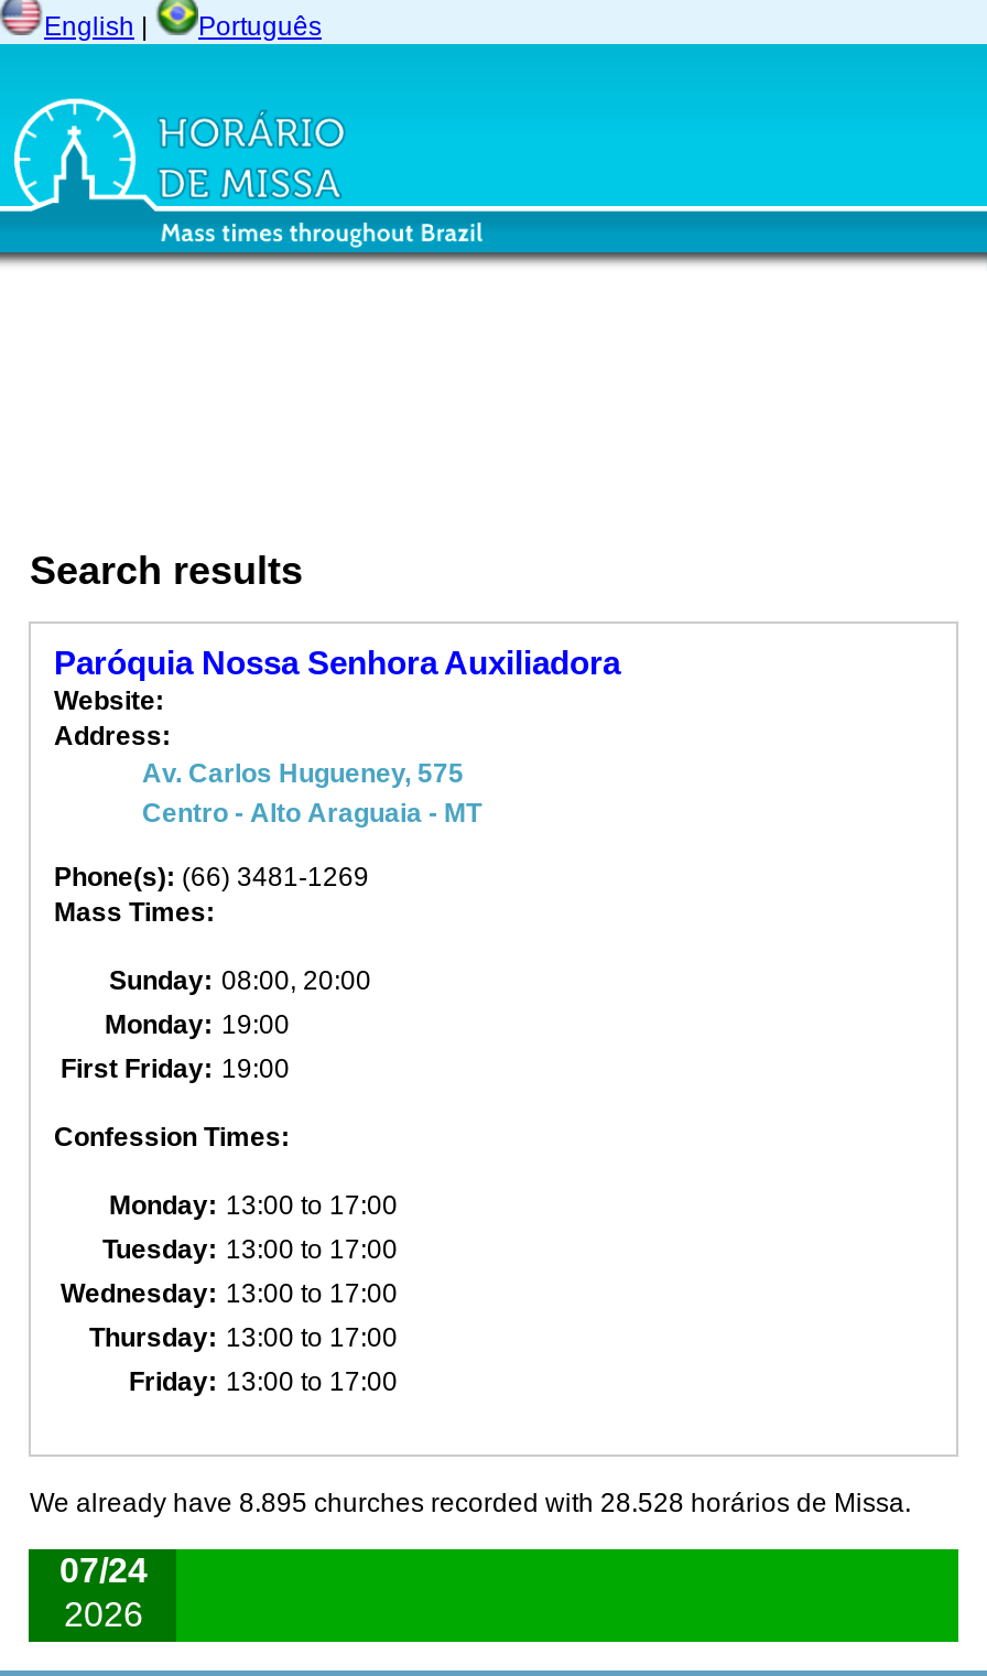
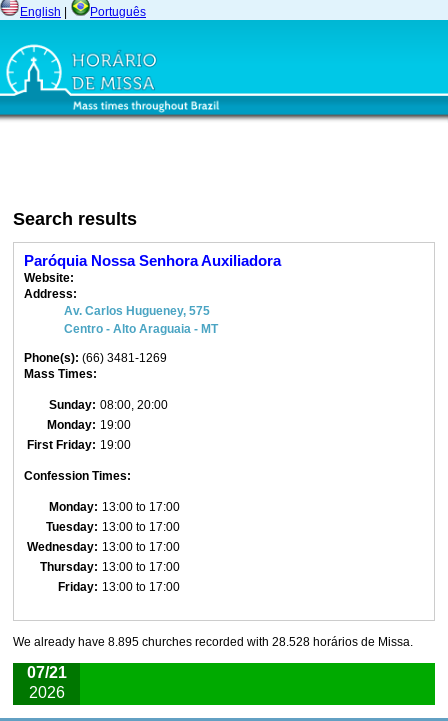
[59,1551,147,1589] 07/24 -> [27,664,67,681] 07/21

